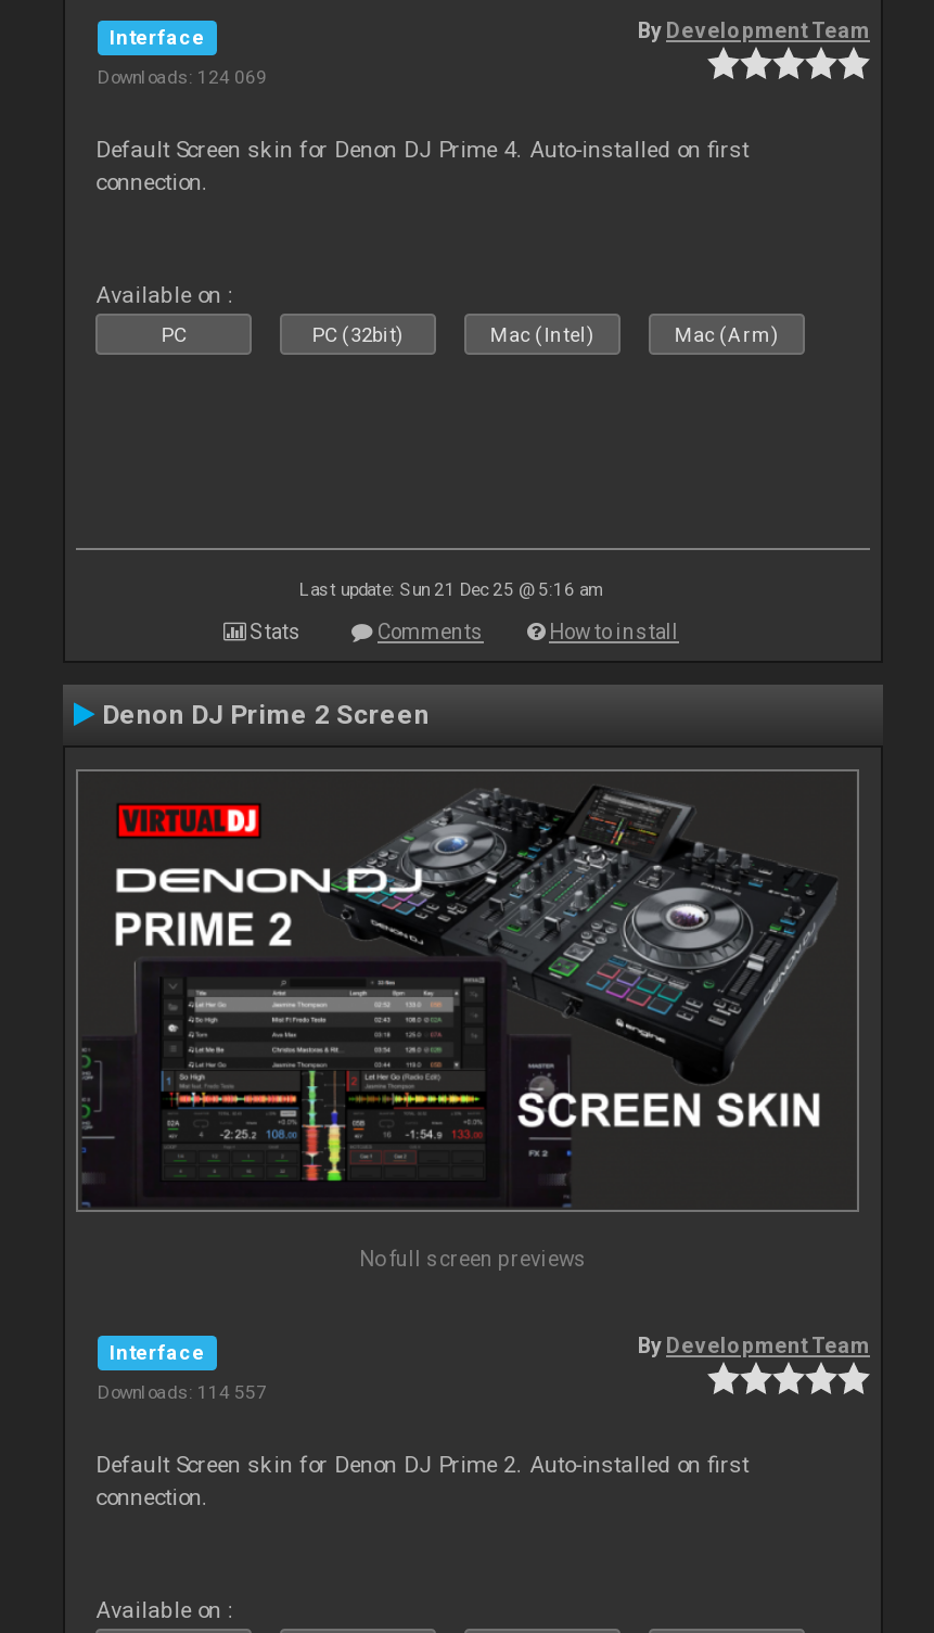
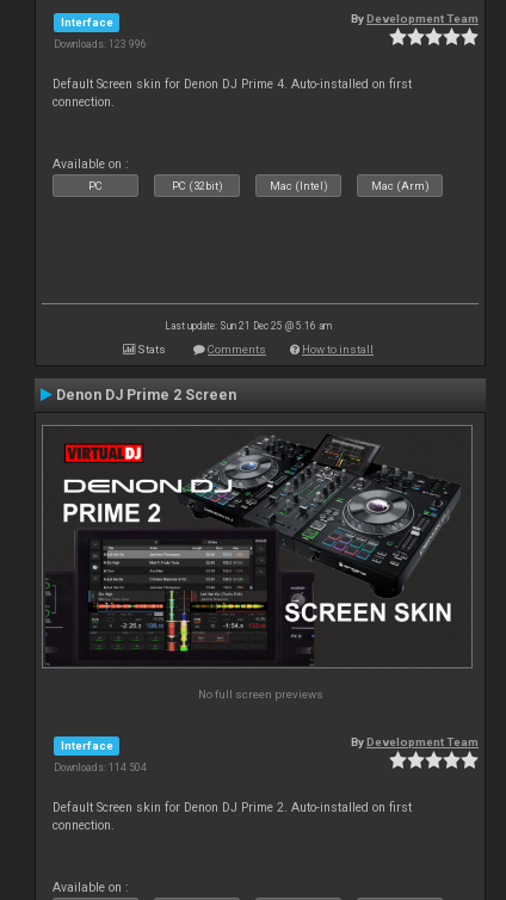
[98,66,267,87] Downloads: 124 069 -> [54,38,147,50] Downloads: 123 996
[98,1381,267,1402] Downloads: 114 557 -> [54,761,147,773] Downloads: 114 504

